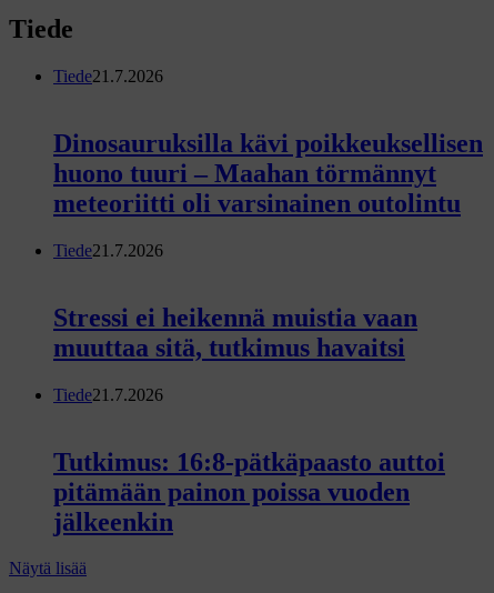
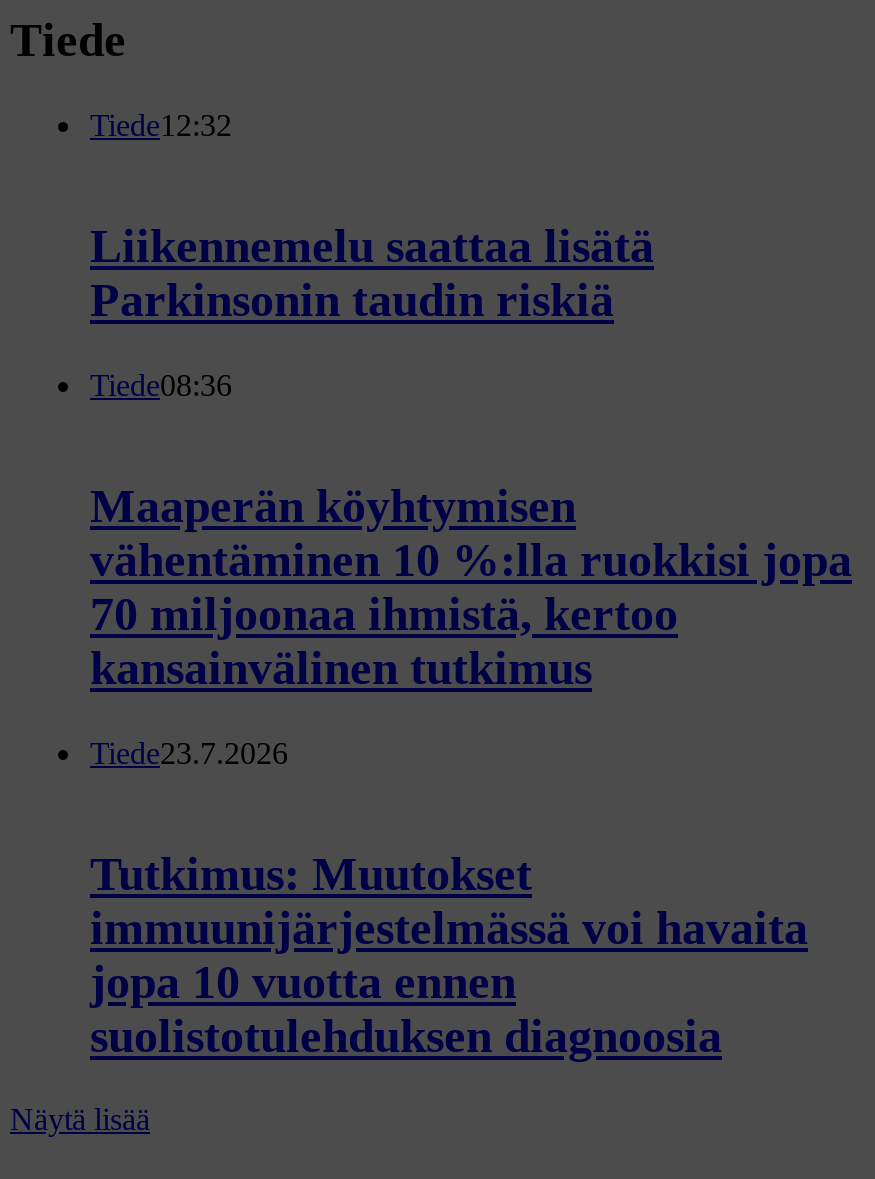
[53,67,163,86] Tiede21.7.2026 -> [90,108,232,142] Tiede12:32
[53,129,483,218] Dinosauruksilla kävi poikkeuksellisen | huono tuuri – Maahan törmännyt | meteoriitti oli varsinainen outolintu -> [90,220,654,326] Liikennemelu saattaa lisätä | Parkinsonin taudin riskiä
[53,241,163,260] Tiede21.7.2026 -> [90,368,232,402] Tiede08:36
[53,303,417,362] Stressi ei heikennä muistia vaan | muuttaa sitä, tutkimus havaitsi -> [90,480,852,694] Maaperän köyhtymisen | vähentäminen 10 %:lla ruokkisi jopa | 70 miljoonaa ihmistä, kertoo | kansainvälinen tutkimus
[53,385,163,404] Tiede21.7.2026 -> [90,735,288,769] Tiede23.7.2026
[53,447,445,536] Tutkimus: 16:8-pätkäpaasto auttoi | pitämään painon poissa vuoden | jälkeenkin -> [90,847,808,1061] Tutkimus: Muutokset | immuunijärjestelmässä voi havaita | jopa 10 vuotta ennen | suolistotulehduksen diagnoosia

